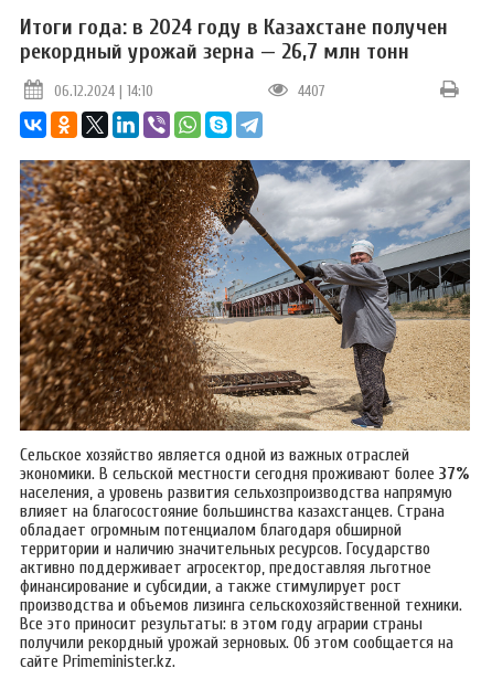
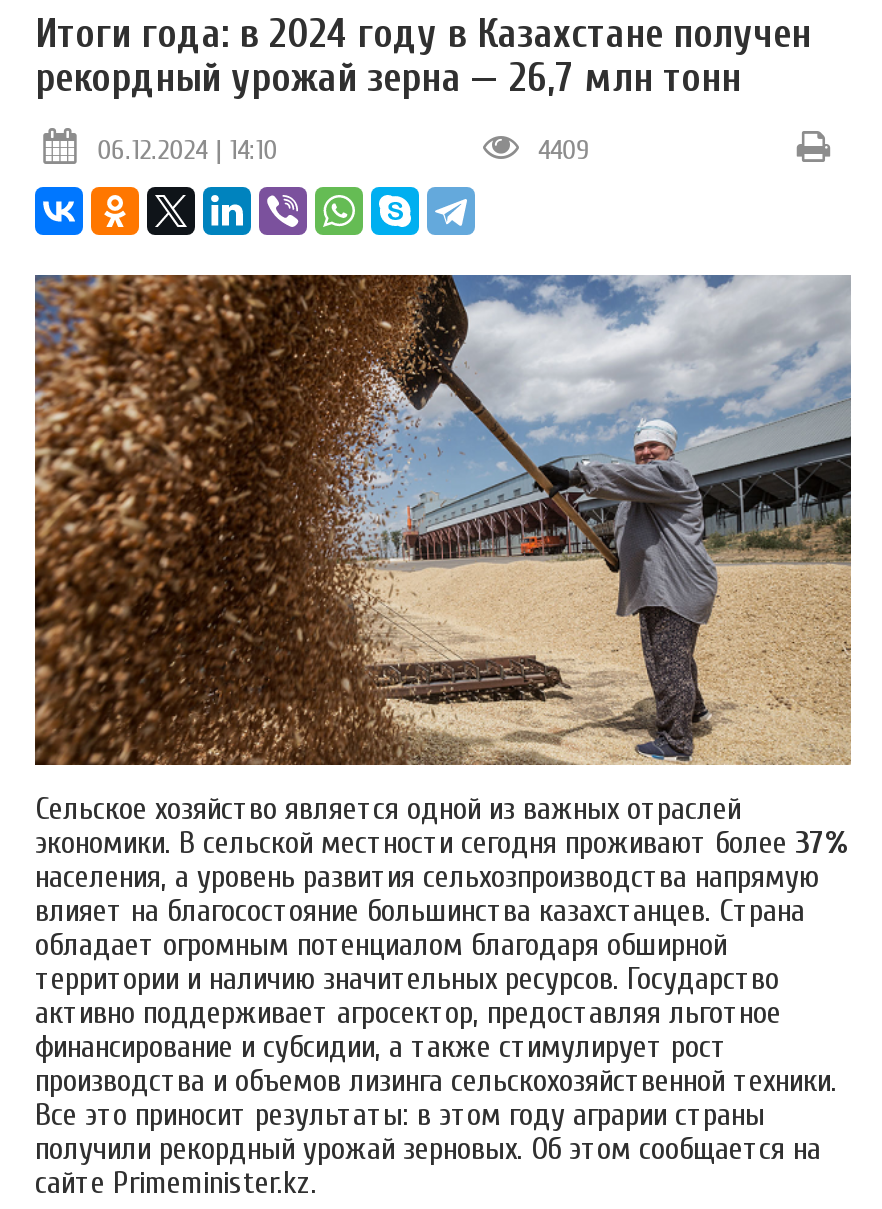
[298,81,326,100] 4407 -> [538,133,590,167] 4409

